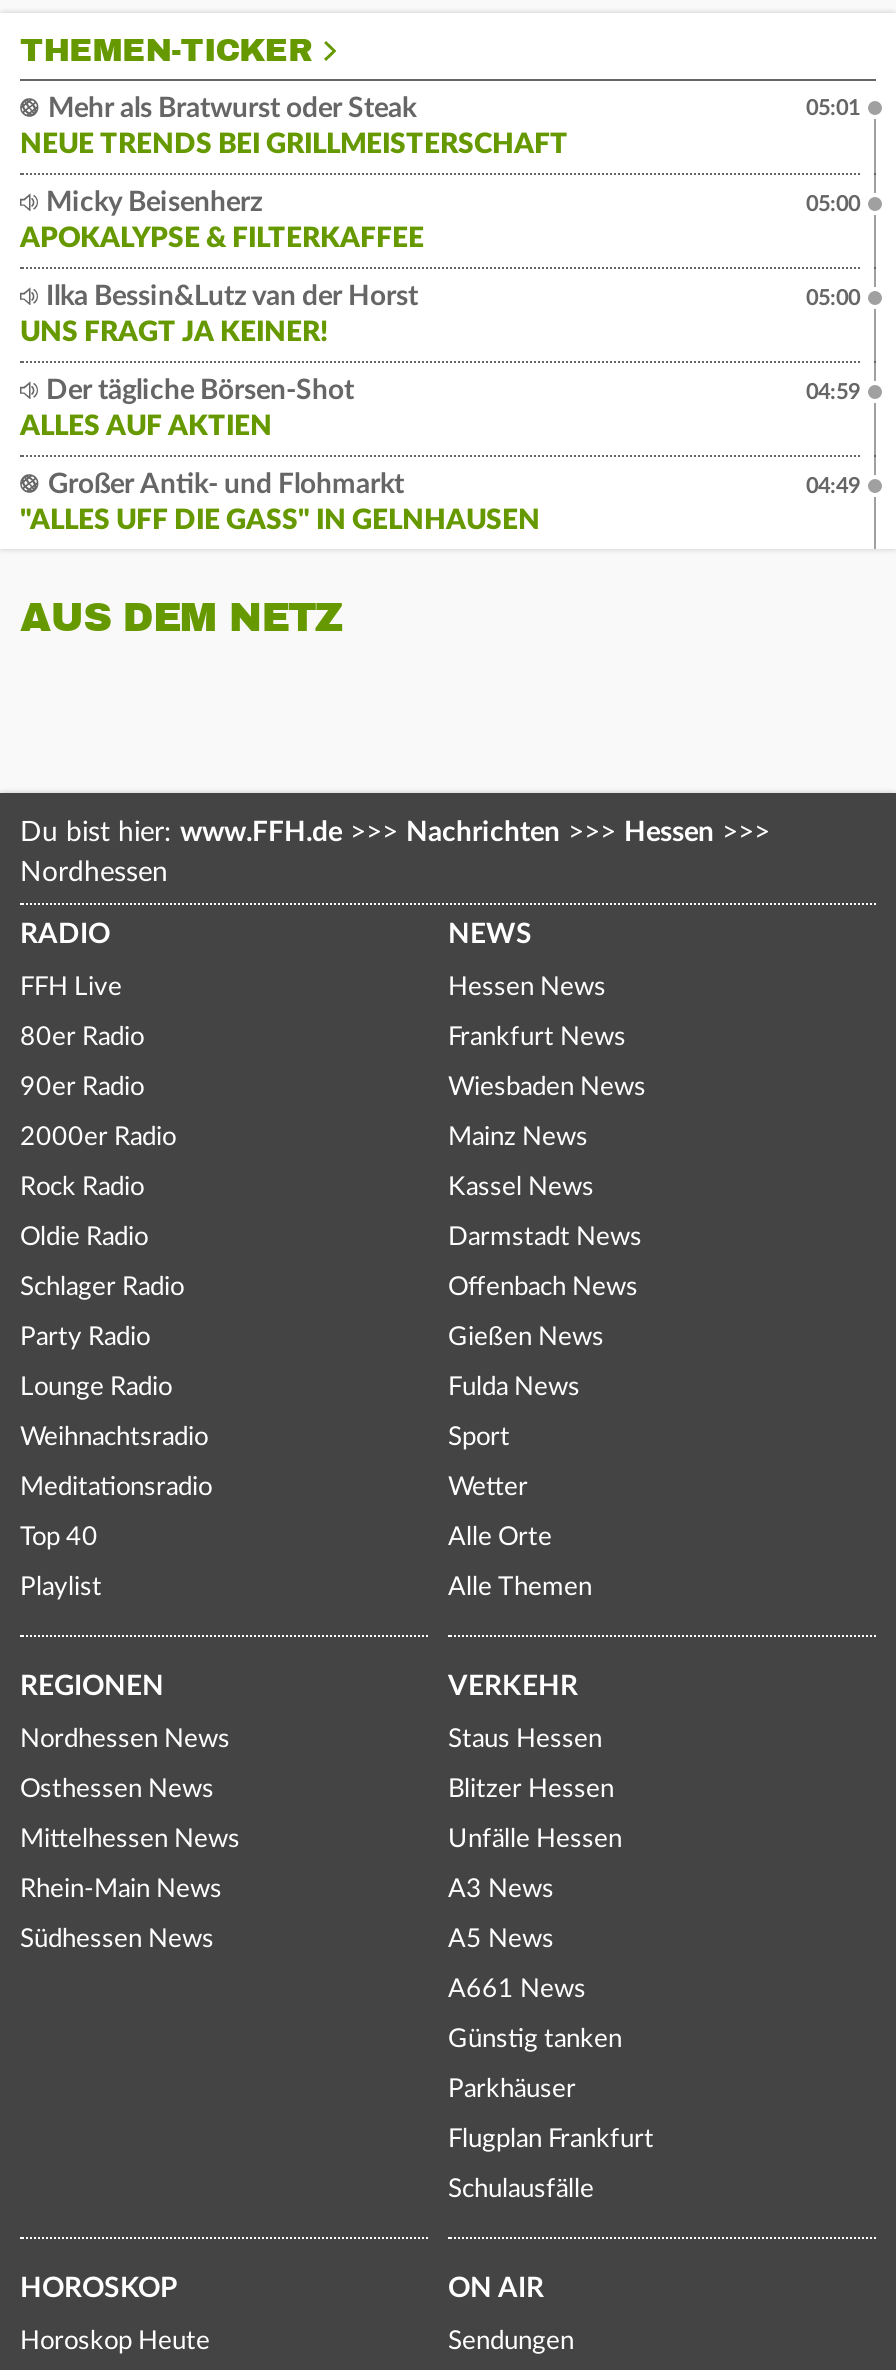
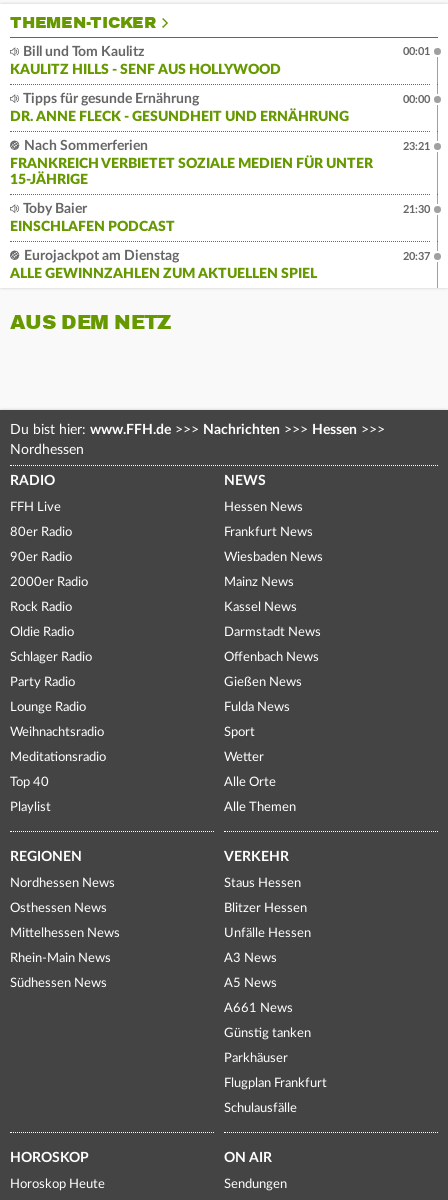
[20,95,568,159] Mehr als Bratwurst oder Steak | NEUE TRENDS BEI GRILLMEISTERSCHAFT -> [10,45,281,77] Bill und Tom Kaulitz | KAULITZ HILLS - SENF AUS HOLLYWOOD
[806,97,860,119] 05:01 -> [403,46,430,57] 00:01
[20,189,424,253] Micky Beisenherz | APOKALYPSE & FILTERKAFFEE -> [10,92,349,124] Tipps für gesunde Ernährung | DR. ANNE FLECK - GESUNDHEIT UND ERNÄHRUNG
[806,193,860,215] 05:00 -> [403,94,430,105] 00:00
[20,283,418,347] Ilka Bessin&Lutz van der Horst | UNS FRAGT JA KEINER! -> [10,139,373,187] Nach Sommerferien | FRANKREICH VERBIETET SOZIALE MEDIEN FÜR UNTER | 15-JÄHRIGE
[806,287,860,309] 05:00 -> [403,141,430,152] 23:21
[20,377,354,441] Der tägliche Börsen-Shot | ALLES AUF AKTIEN -> [10,202,175,234] Toby Baier | EINSCHLAFEN PODCAST
[806,381,860,403] 04:59 -> [403,204,430,215] 21:30
[20,471,540,535] Großer Antik- und Flohmarkt | "ALLES UFF DIE GASS" IN GELNHAUSEN -> [10,249,317,281] Eurojackpot am Dienstag | ALLE GEWINNZAHLEN ZUM AKTUELLEN SPIEL
[806,475,860,497] 04:49 -> [403,251,430,262] 20:37

